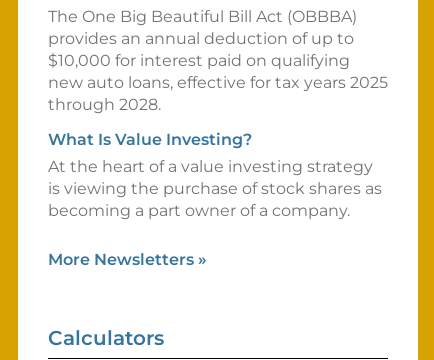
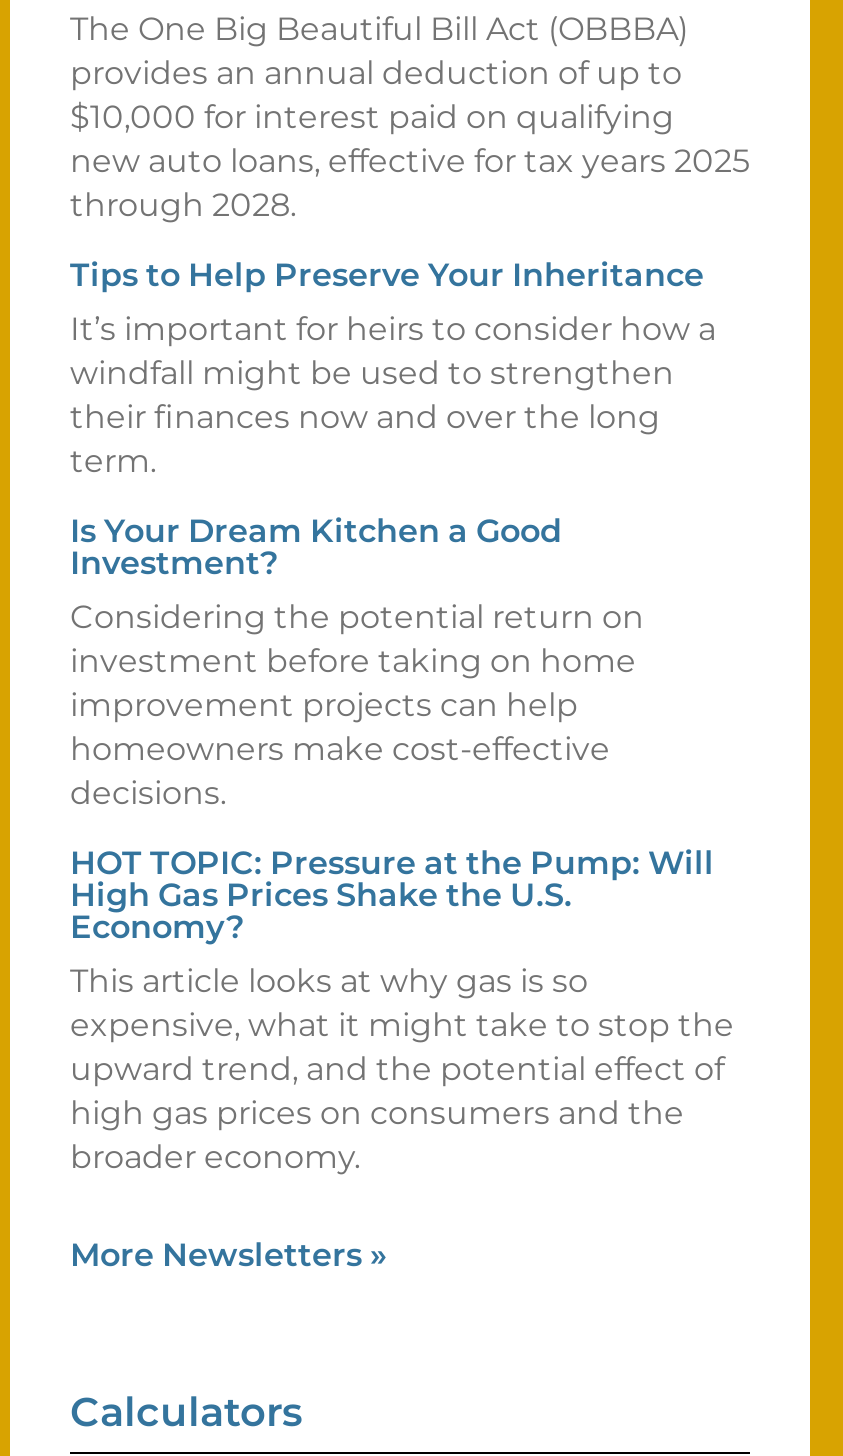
[48,130,382,220] What Is Value Investing? | At the heart of a value investing strategy | is viewing the purchase of stock shares as | becoming a part owner of a company. -> [70,255,734,1175] Tips to Help Preserve Your Inheritance | It’s important for heirs to consider how a | windfall might be used to strengthen | their finances now and over the long | term. | Is Your Dream Kitchen a Good | Investment? | Considering the potential return on | investment before taking on home | improvement projects can help | homeowners make cost-effective | decisions. | HOT TOPIC: Pressure at the Pump: Will | High Gas Prices Shake the U.S. | Economy? | This article looks at why gas is so | expensive, what it might take to stop the | upward trend, and the potential effect of | high gas prices on consumers and the | broader economy.

